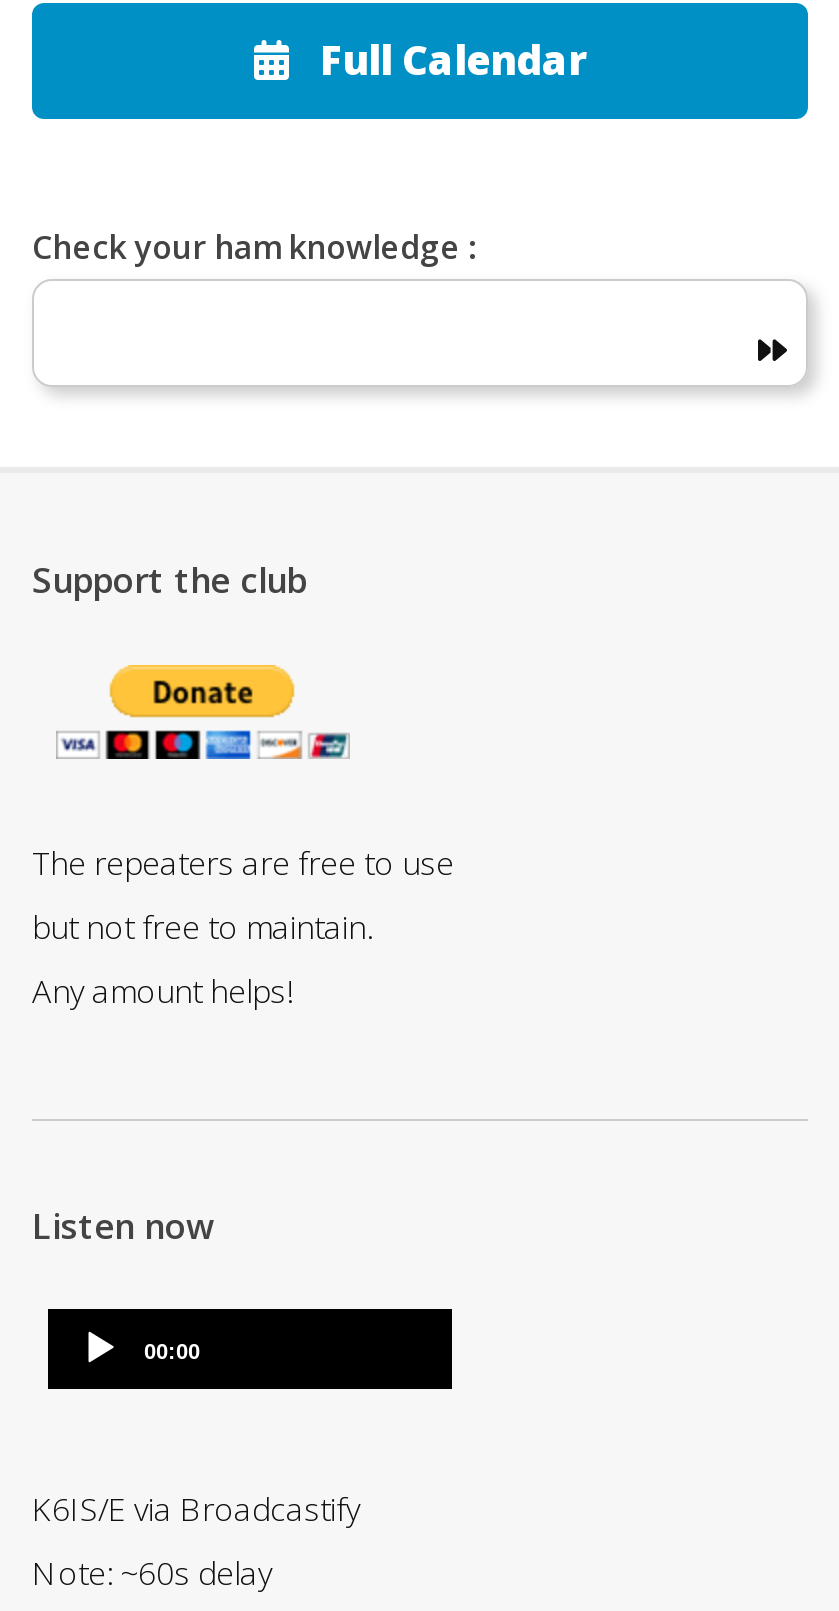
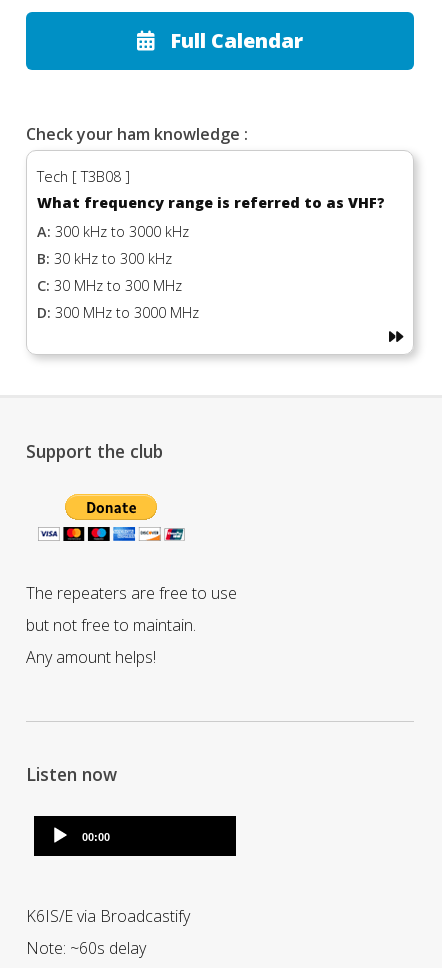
none -> [37,167,385,322] Tech [ T3B08 ] | What frequency range is referred to as VHF? | A: 300 kHz to 3000 kHz | B: 30 kHz to 300 kHz | C: 30 MHz to 300 MHz | D: 300 MHz to 3000 MHz

